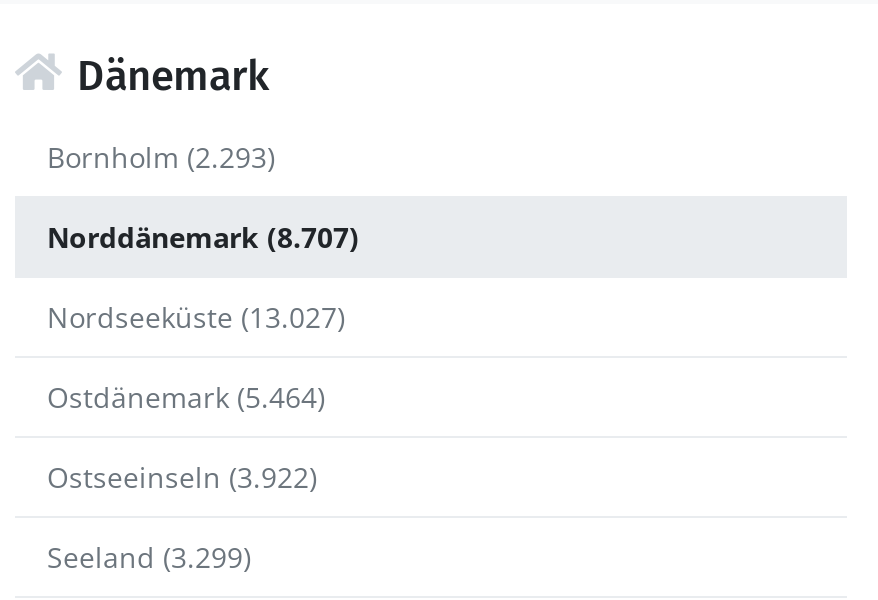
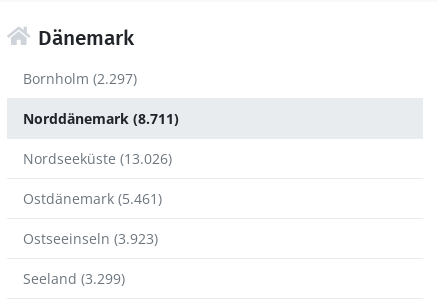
[47,139,275,177] Bornholm (2.293) -> [23,69,137,88] Bornholm (2.297)
[47,219,359,257] Norddänemark (8.707) -> [23,109,179,128] Norddänemark (8.711)
[47,299,345,337] Nordseeküste (13.027) -> [23,149,172,168] Nordseeküste (13.026)
[47,379,325,417] Ostdänemark (5.464) -> [23,189,162,208] Ostdänemark (5.461)
[47,459,317,497] Ostseeinseln (3.922) -> [23,229,158,248] Ostseeinseln (3.923)

